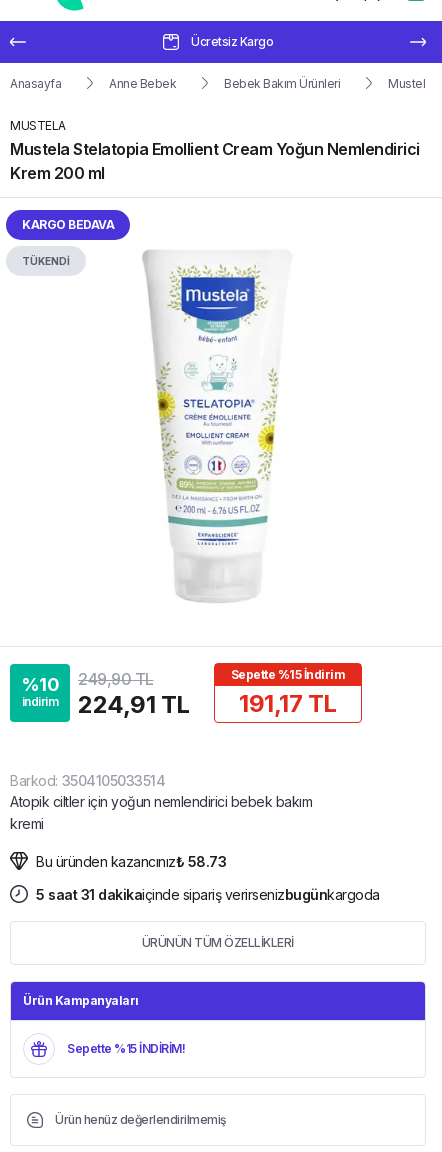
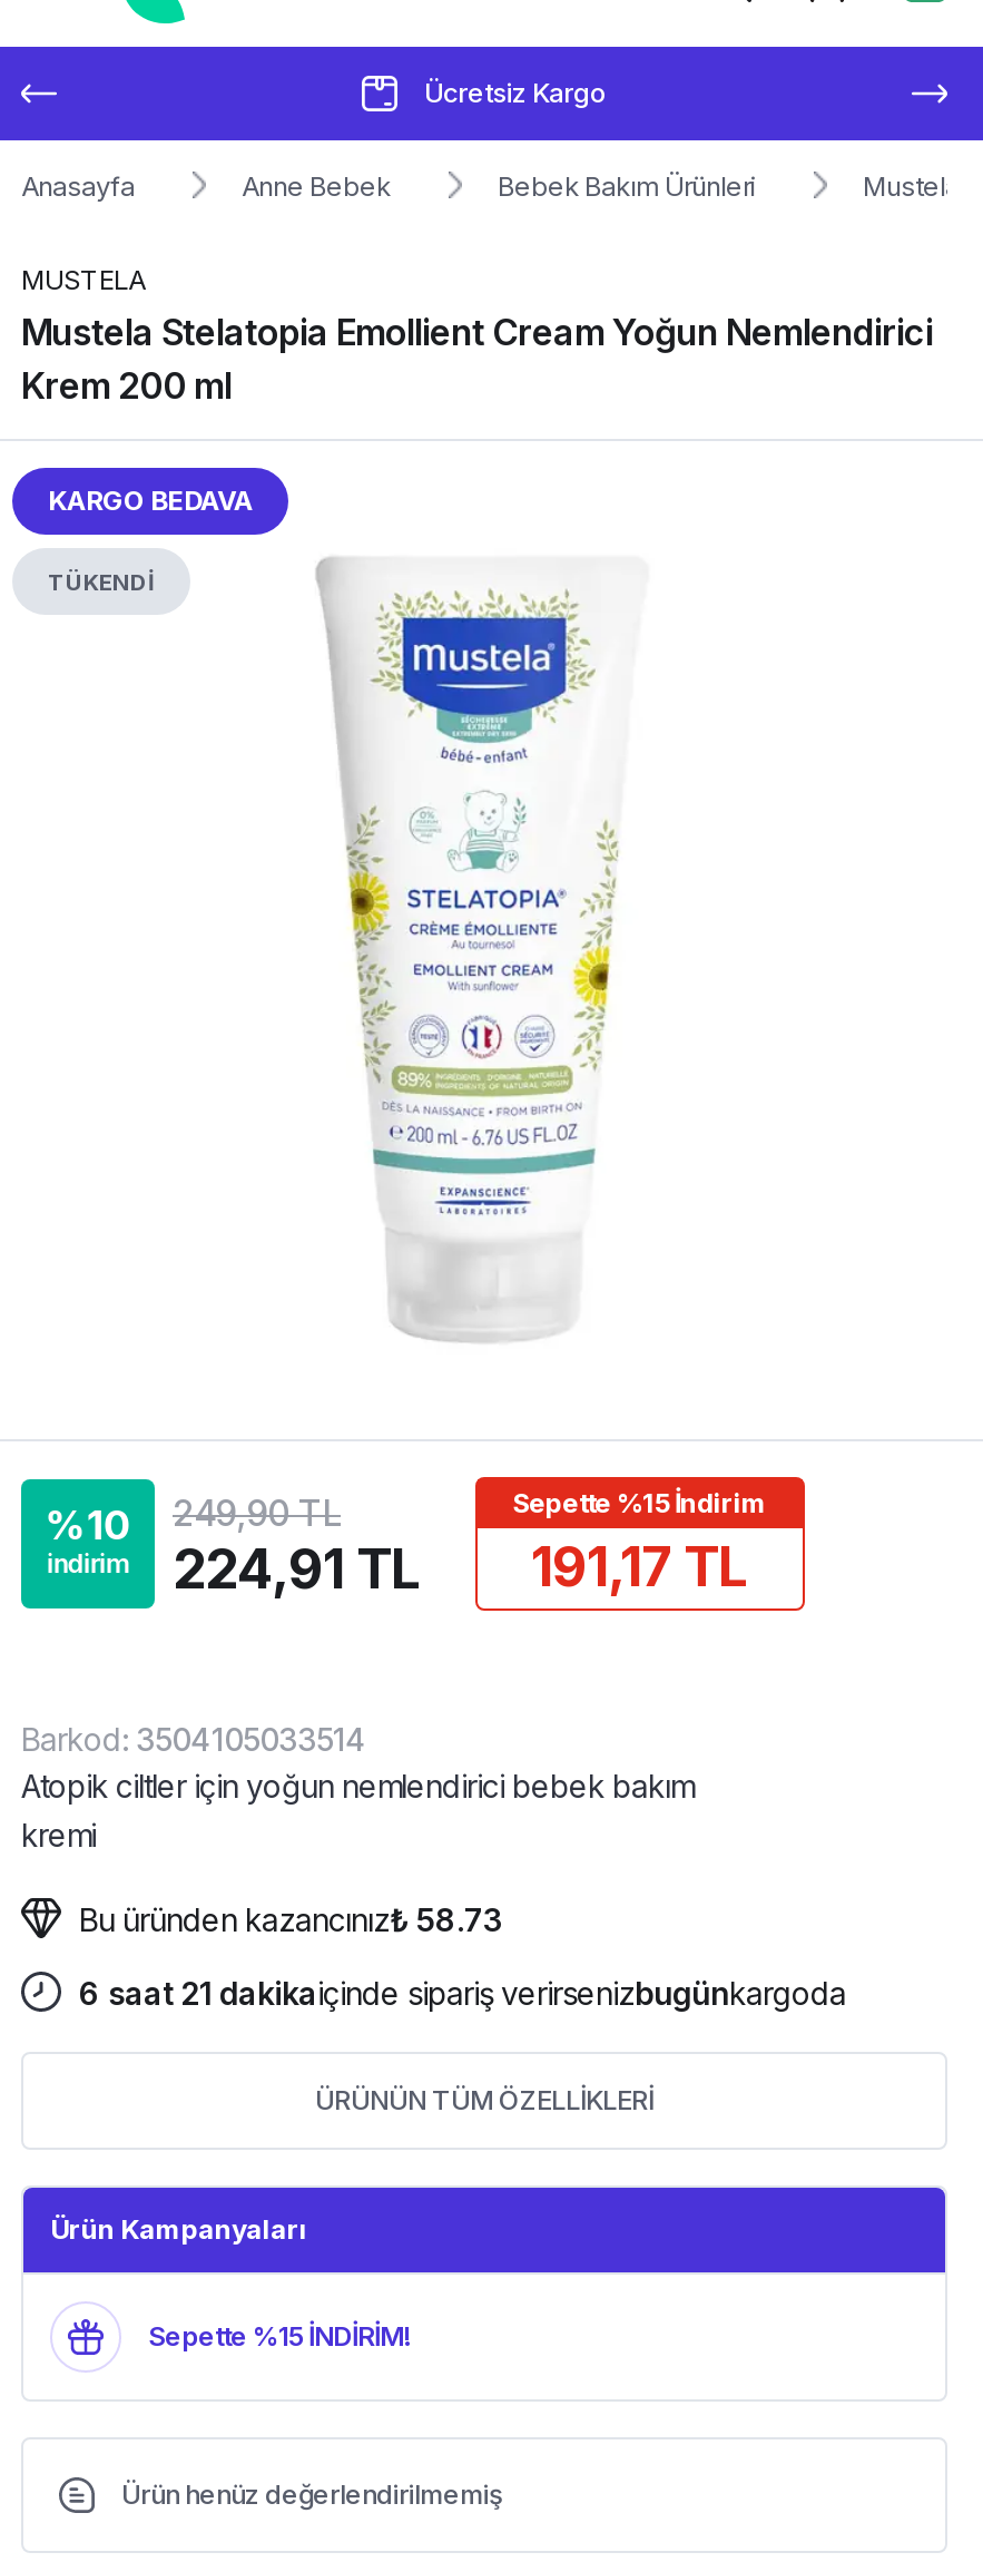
[36,886,379,903] 5 saat 31 dakikaiçinde sipariş verirsenizbugünkargoda -> [79,1974,846,2012] 6 saat 21 dakikaiçinde sipariş verirsenizbugünkargoda

